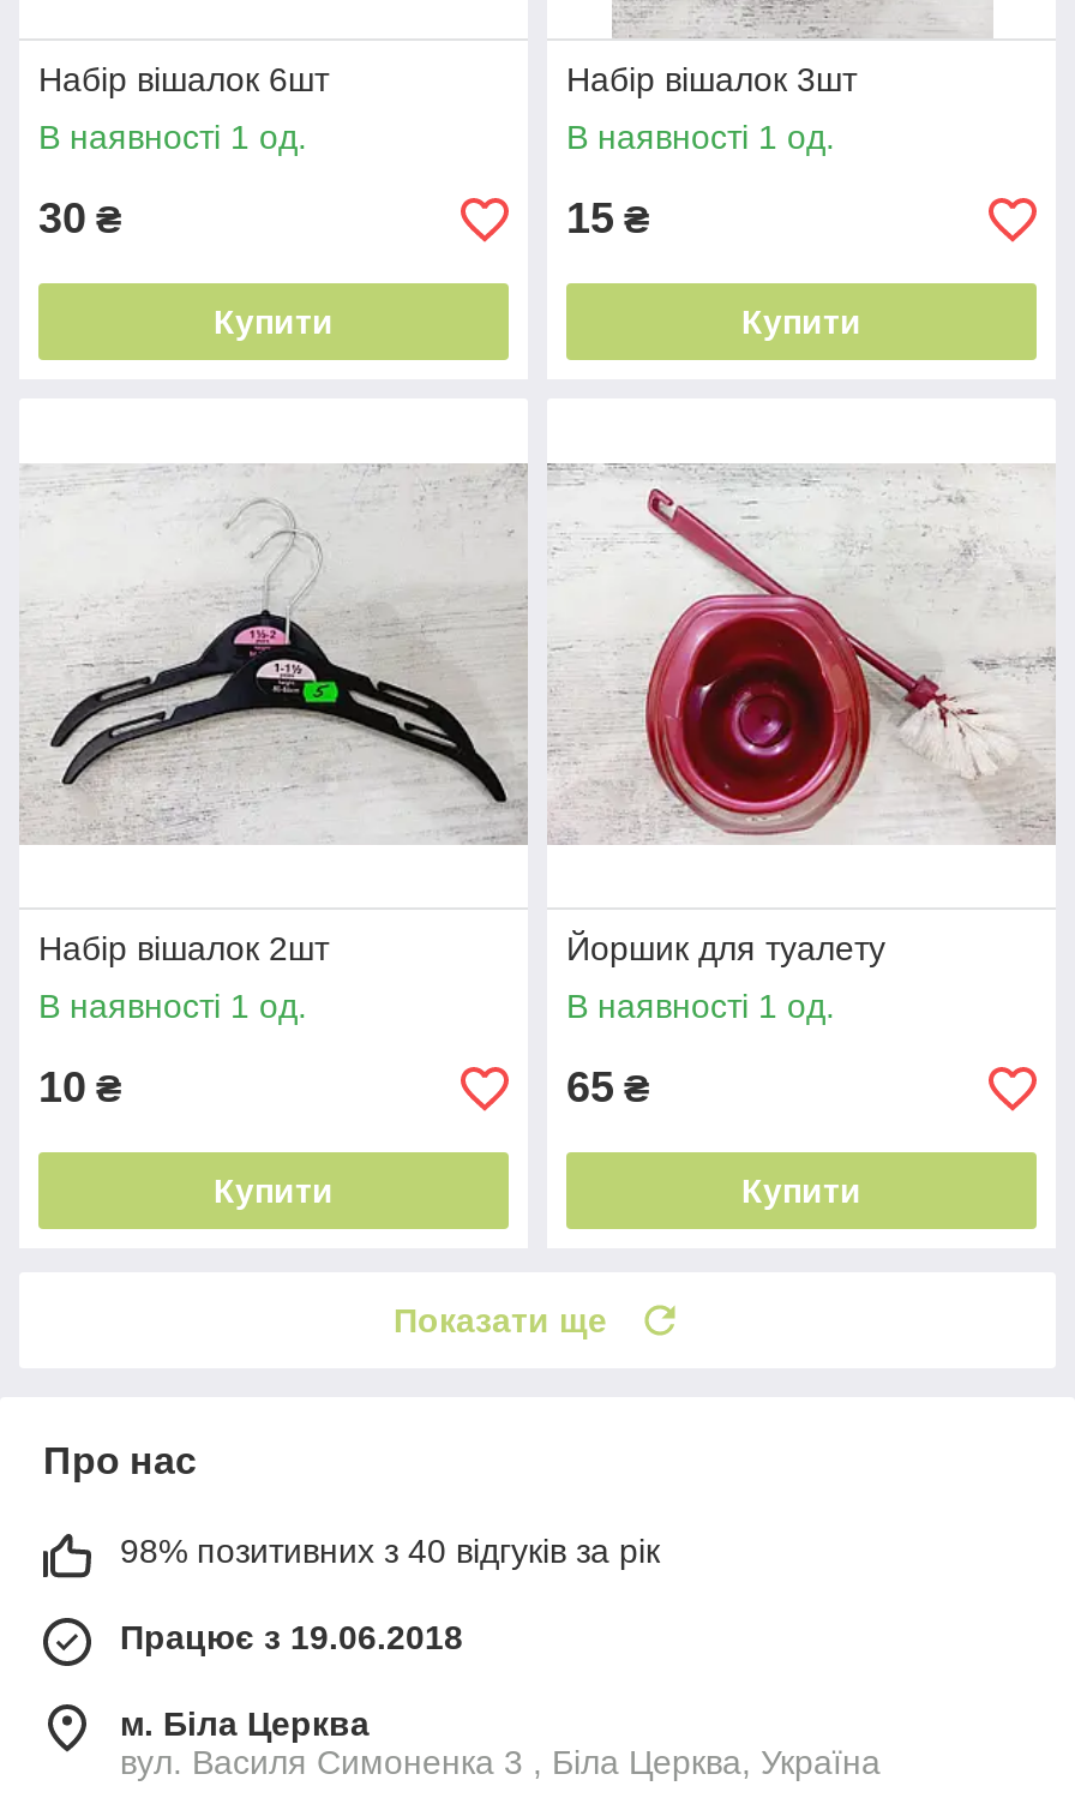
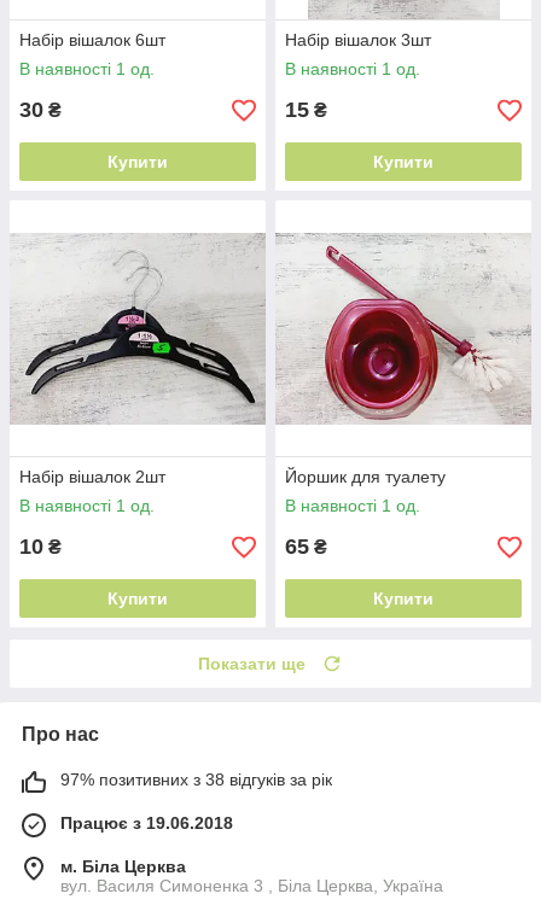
[120,1533,660,1571] 98% позитивних з 40 відгуків за рік -> [60,770,332,790] 97% позитивних з 38 відгуків за рік

